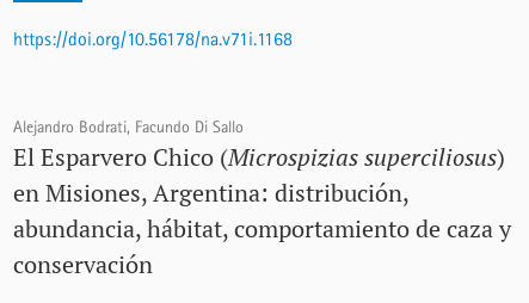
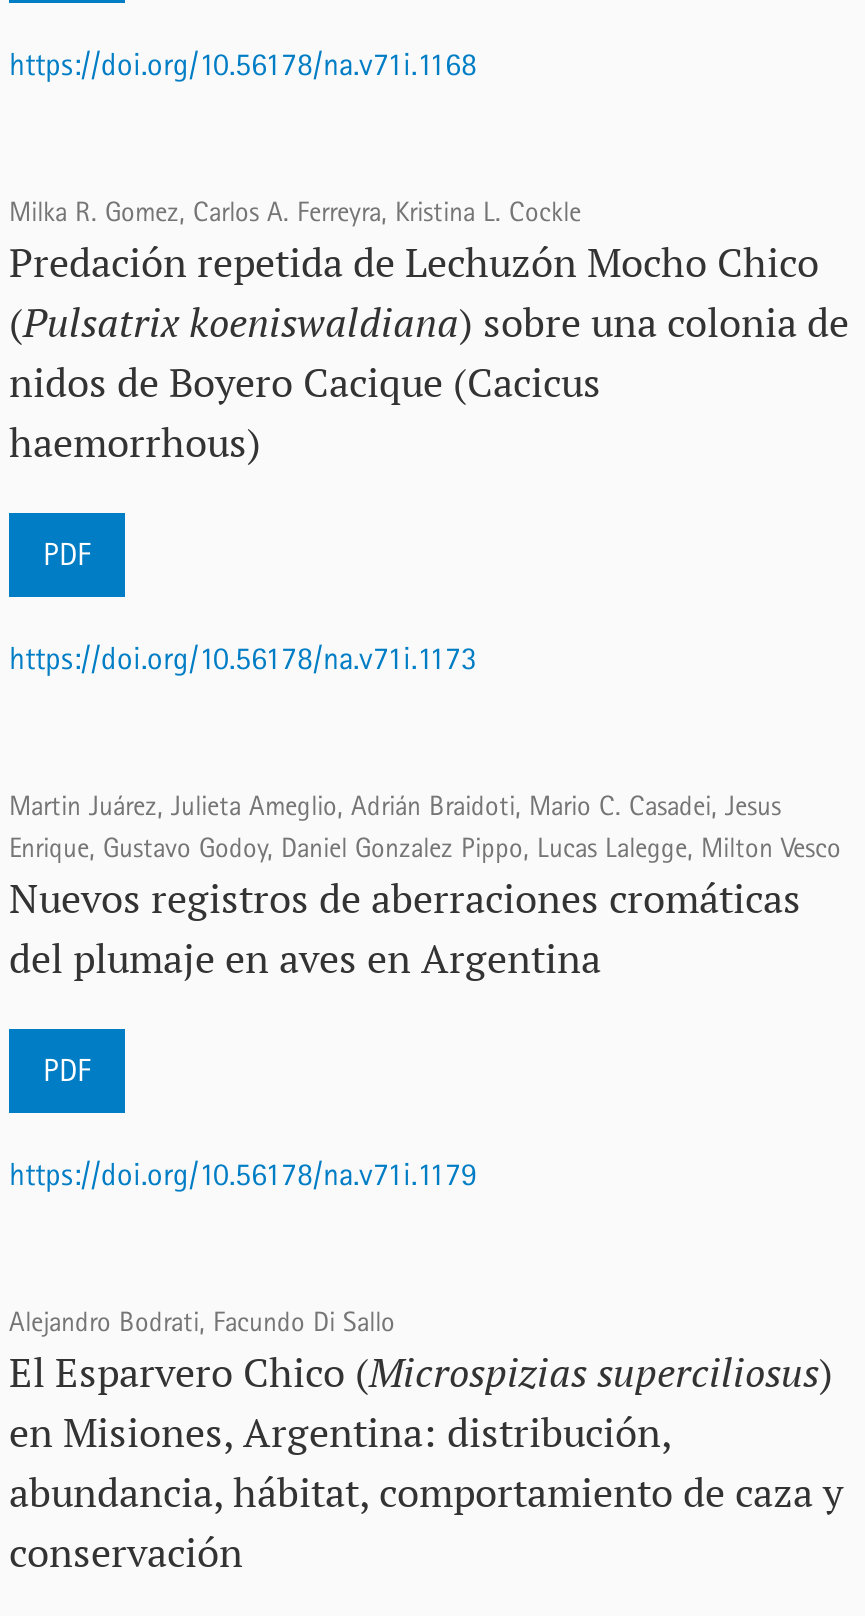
none -> [9,194,849,676] Milka R. Gomez, Carlos A. Ferreyra, Kristina L. Cockle | Predación repetida de Lechuzón Mocho Chico | (Pulsatrix koeniswaldiana) sobre una colonia de | nidos de Boyero Cacique (Cacicus | haemorrhous) | PDF | https://doi.org/10.56178/na.v71i.1173
none -> [9,788,841,1192] Martin Juárez, Julieta Ameglio, Adrián Braidoti, Mario C. Casadei, Jesus | Enrique, Gustavo Godoy, Daniel Gonzalez Pippo, Lucas Lalegge, Milton Vesco | Nuevos registros de aberraciones cromáticas | del plumaje en aves en Argentina | PDF | https://doi.org/10.56178/na.v71i.1179

